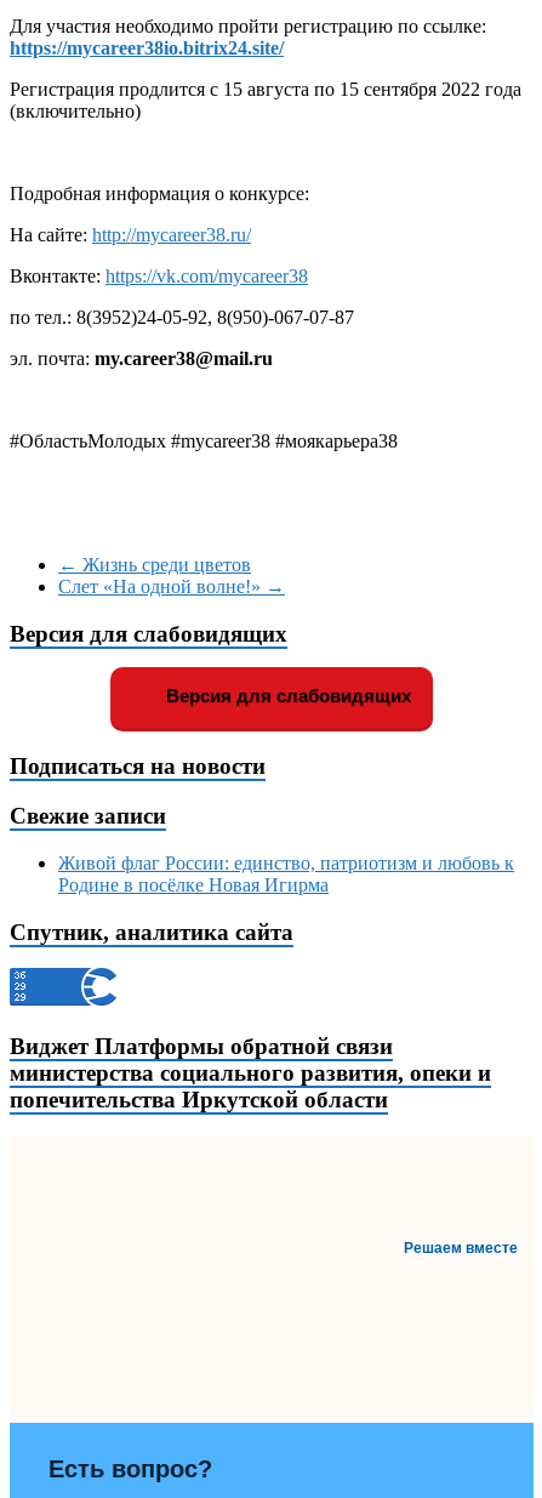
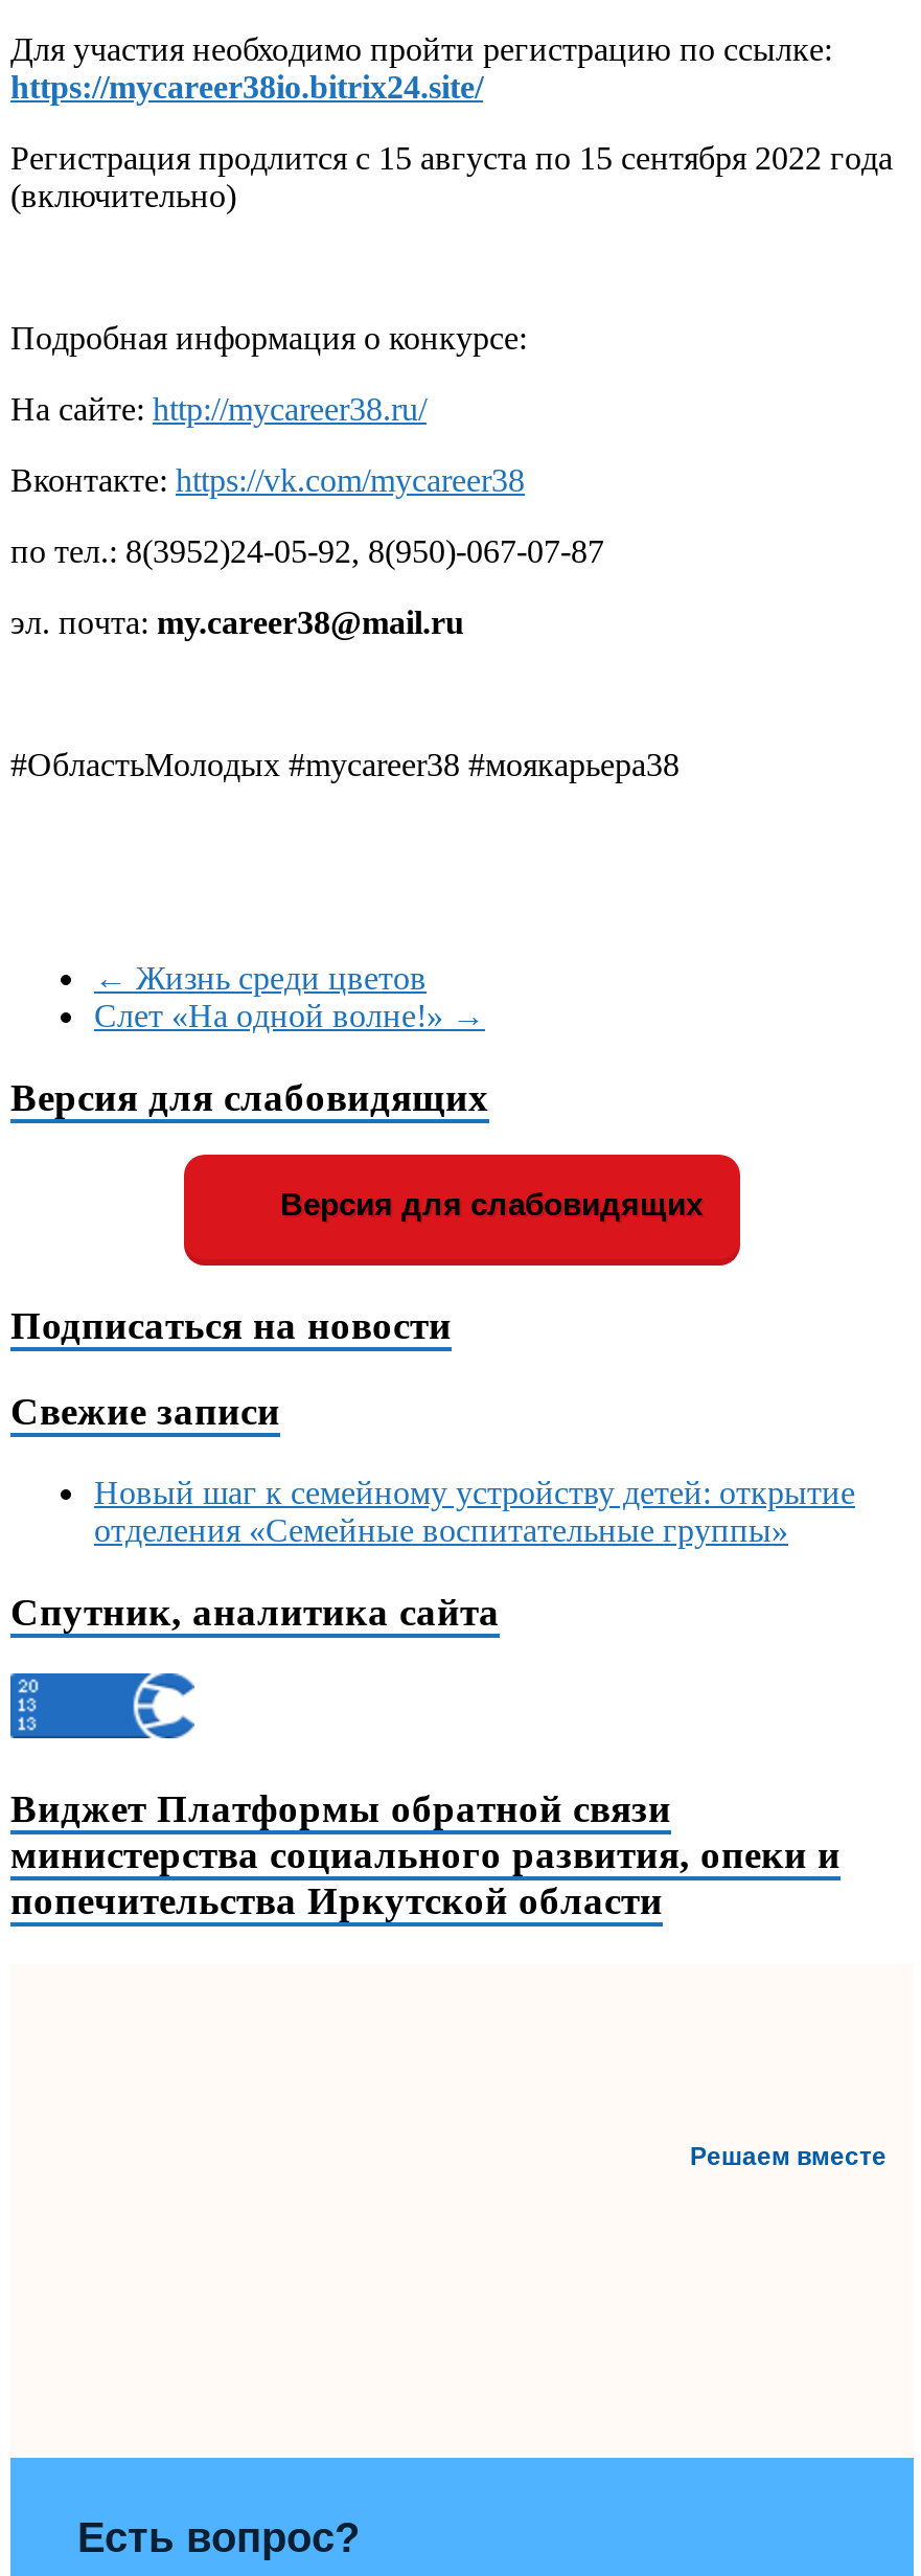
[58,852,514,895] Живой флаг России: единство, патриотизм и любовь к | Родине в посёлке Новая Игирма -> [94,1474,855,1547] Новый шаг к семейному устройству детей: открытие | отделения «Семейные воспитательные группы»

